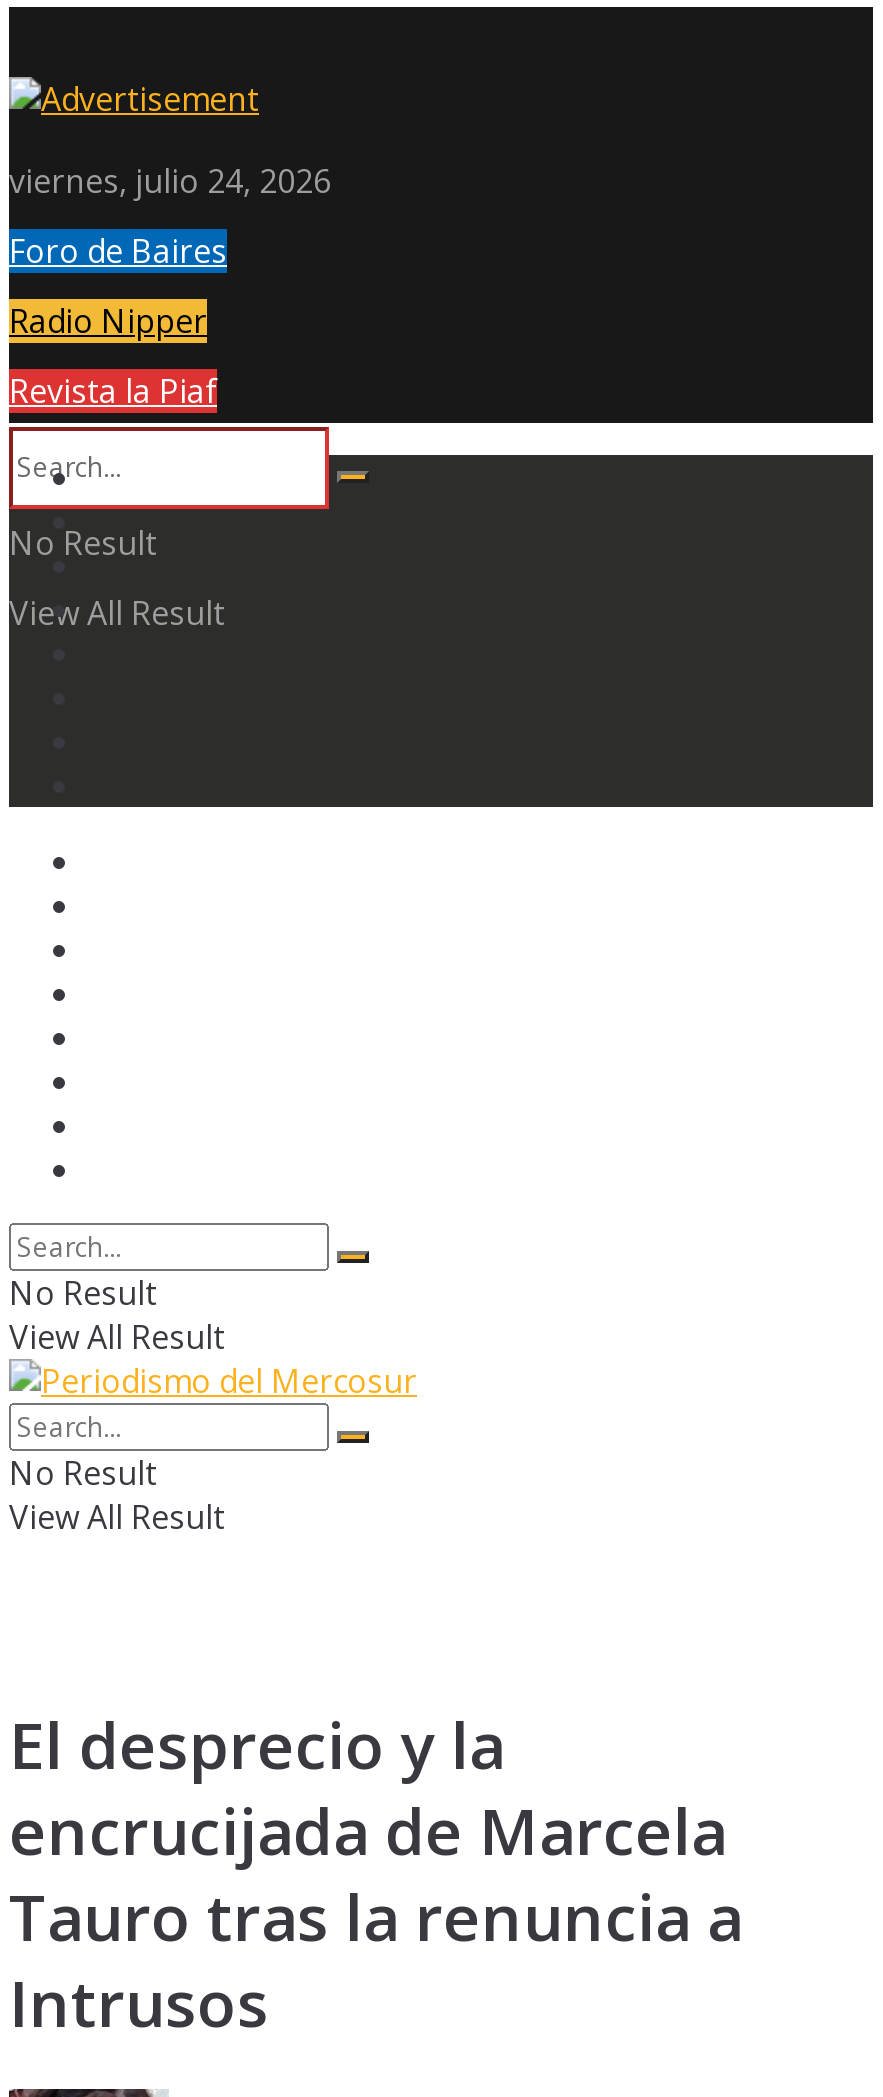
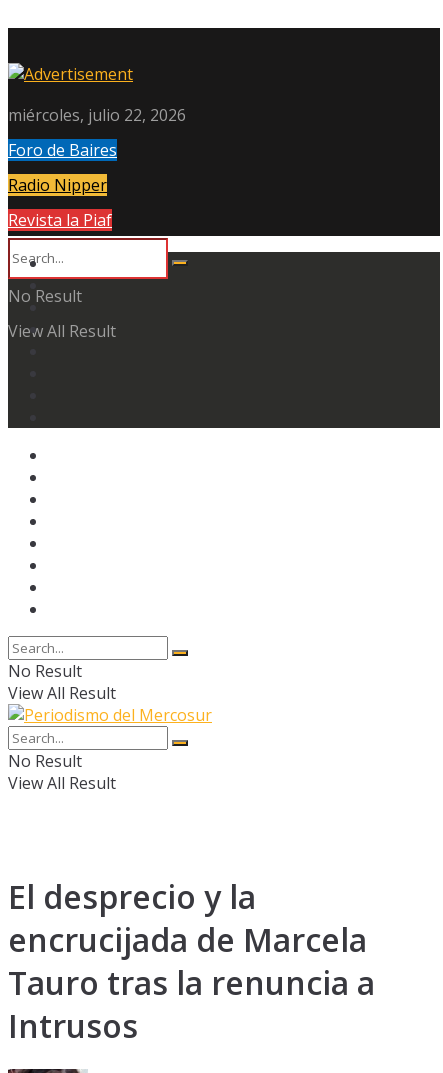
[9,159,331,203] viernes, julio 24, 2026 -> [8,104,186,126] miércoles, julio 22, 2026

